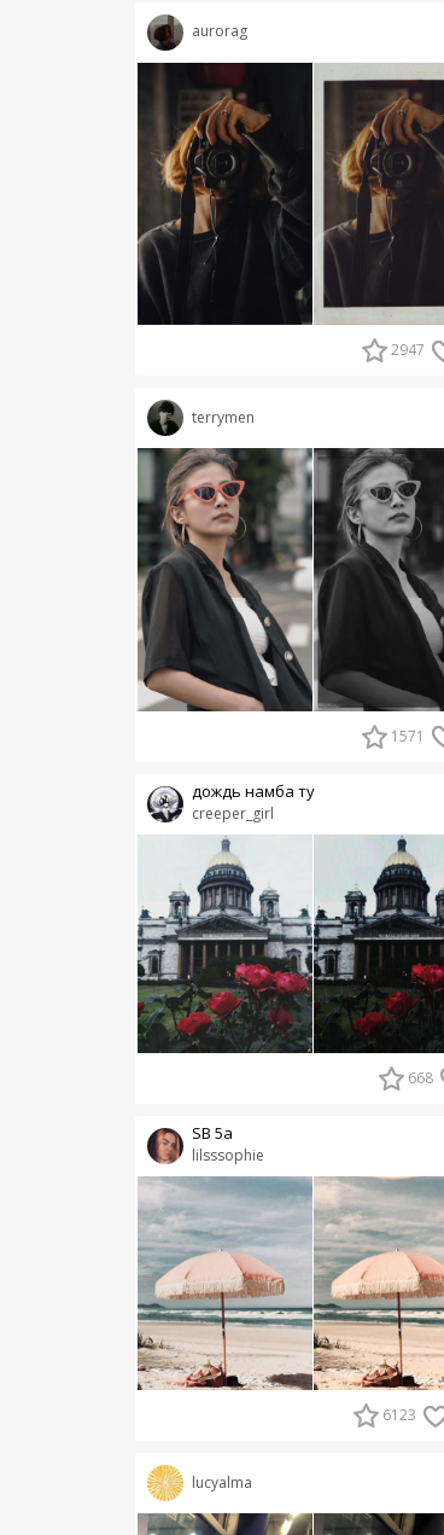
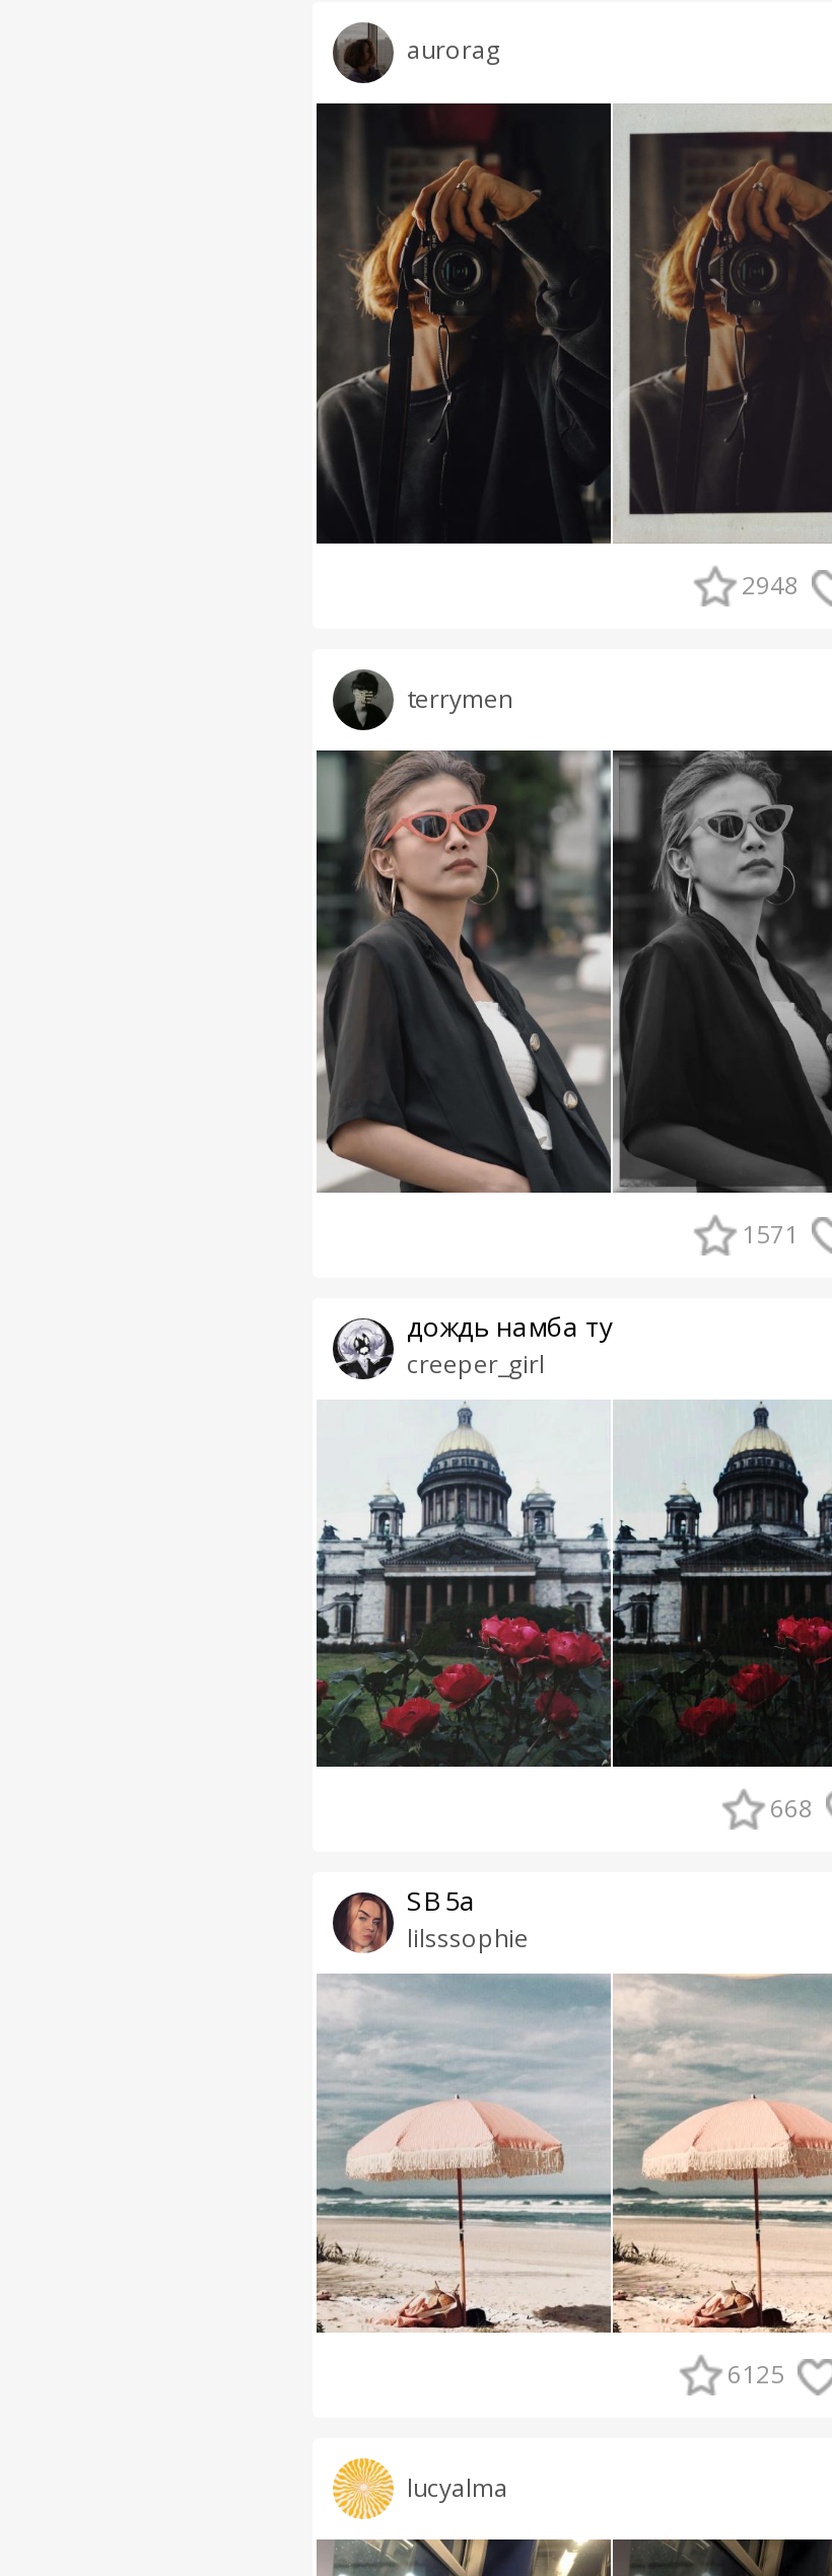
[390,339,424,360] 2947 -> [742,568,799,603] 2948
[382,1405,416,1425] 6123 -> [727,2357,784,2392] 6125

